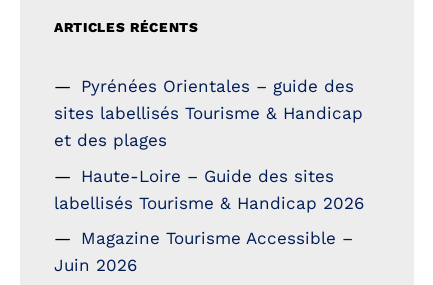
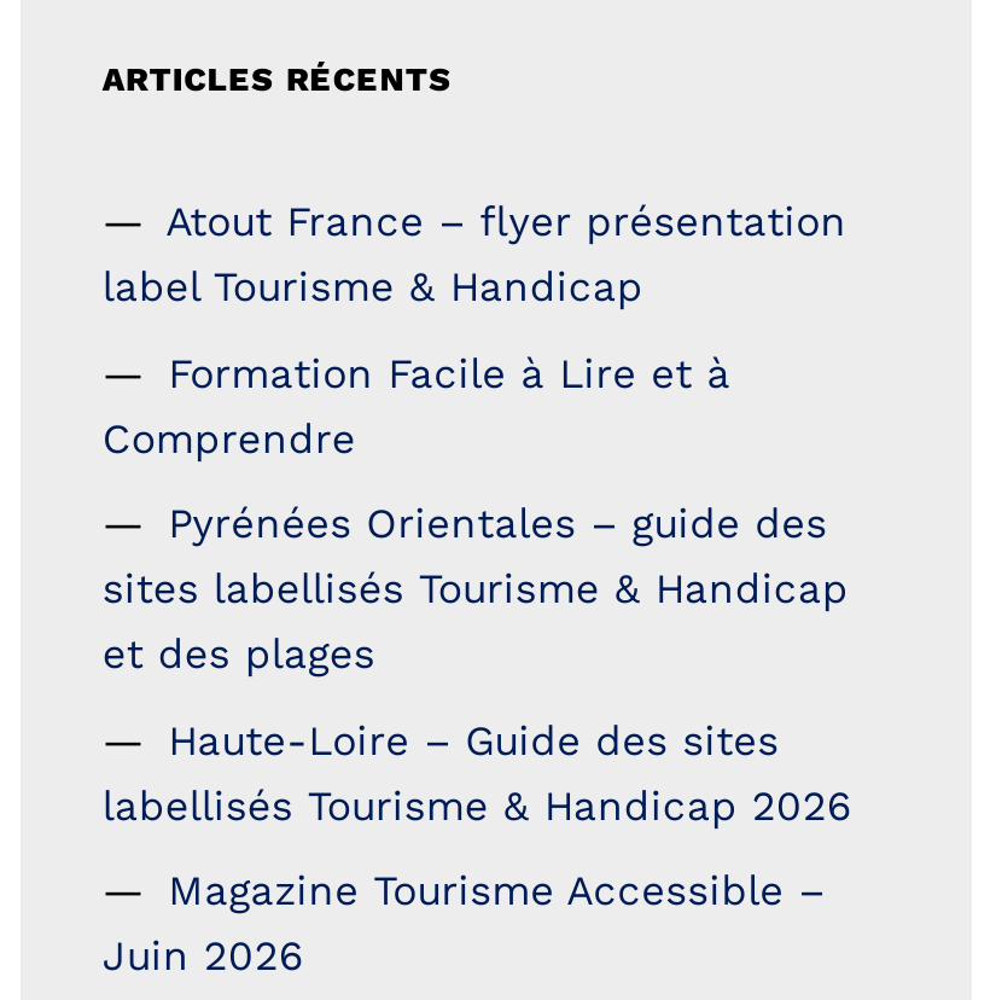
none -> [102,198,847,462] Atout France – flyer présentation | label Tourisme & Handicap | Formation Facile à Lire et à | Comprendre

